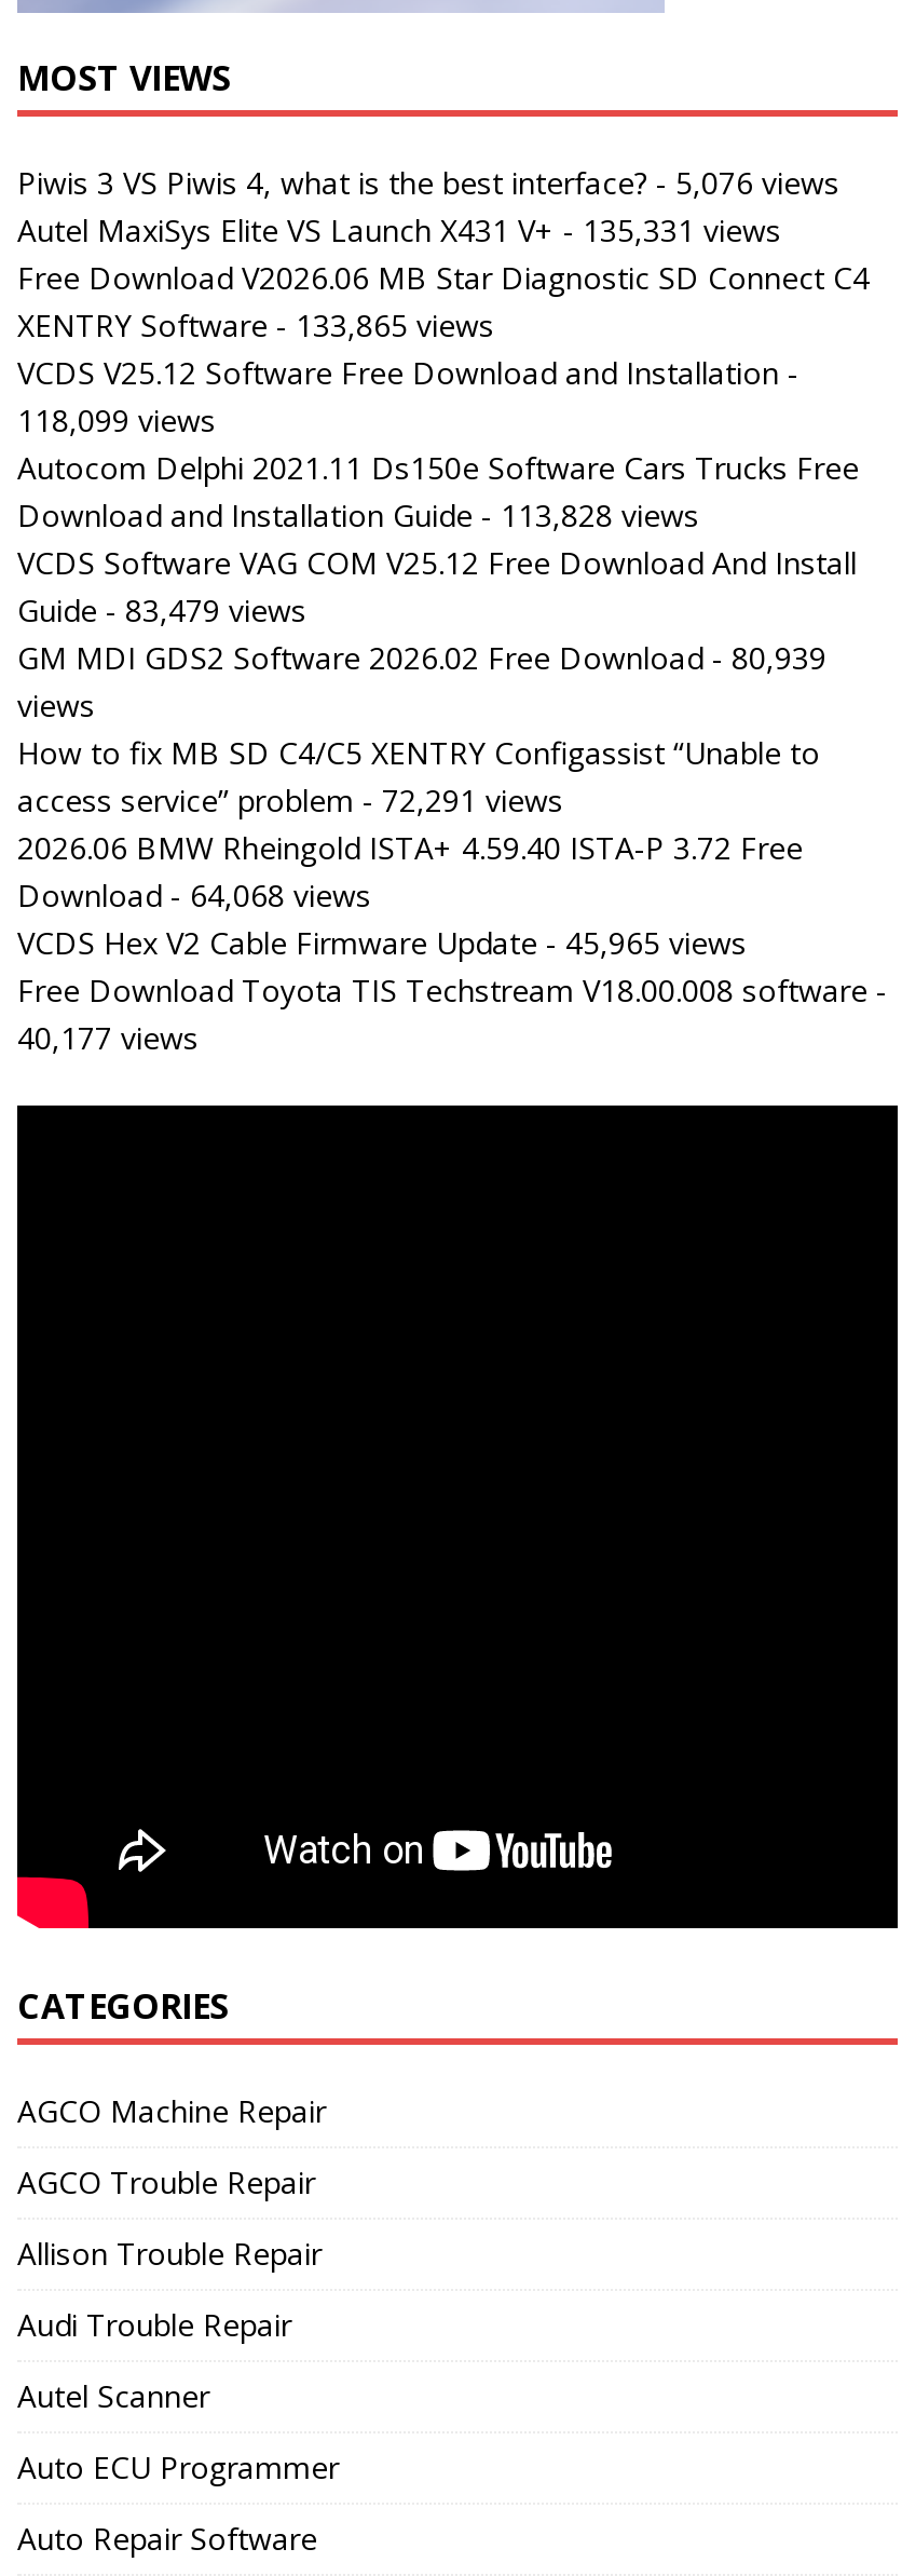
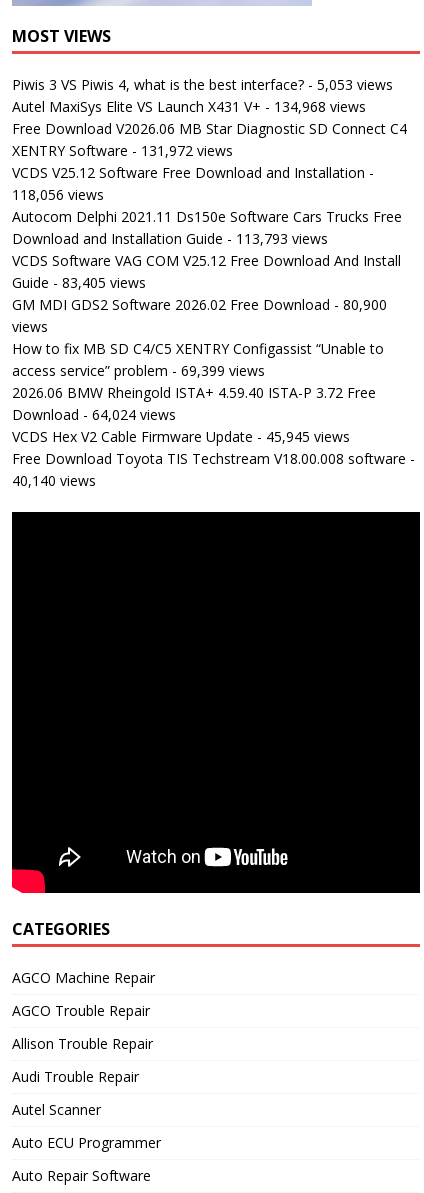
[17,162,839,203] Piwis 3 VS Piwis 4, what is the best interface? - 5,076 views -> [12,75,393,94] Piwis 3 VS Piwis 4, what is the best interface? - 5,053 views
[17,209,781,250] Autel MaxiSys Elite VS Launch X431 V+ - 135,331 views -> [12,97,366,116] Autel MaxiSys Elite VS Launch X431 V+ - 134,968 views
[17,304,494,345] XENTRY Software - 133,865 views -> [12,141,233,160] XENTRY Software - 131,972 views
[17,399,216,440] 118,099 views -> [12,185,104,204] 118,056 views
[17,494,699,535] Download and Installation Guide - 113,828 views -> [12,229,328,248] Download and Installation Guide - 113,793 views
[17,589,306,631] Guide - 83,479 views -> [12,273,146,292] Guide - 83,405 views
[17,637,826,678] GM MDI GDS2 Software 2026.02 Free Download - 80,939 -> [12,295,387,314] GM MDI GDS2 Software 2026.02 Free Download - 80,900
[17,779,563,821] access service” problem - 72,291 views -> [12,361,265,380] access service” problem - 69,399 views
[17,875,371,916] Download - 64,068 views -> [12,405,176,424] Download - 64,024 views
[17,922,747,963] VCDS Hex V2 Cable Firmware Update - 45,965 views -> [12,427,350,446] VCDS Hex V2 Cable Firmware Update - 45,945 views
[17,1017,199,1058] 40,177 views -> [12,471,96,490] 40,140 views

